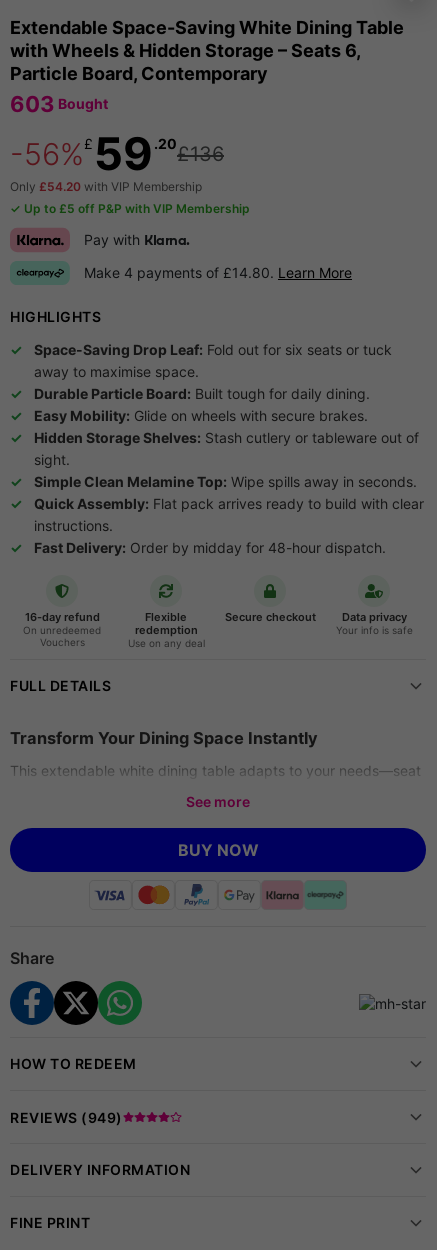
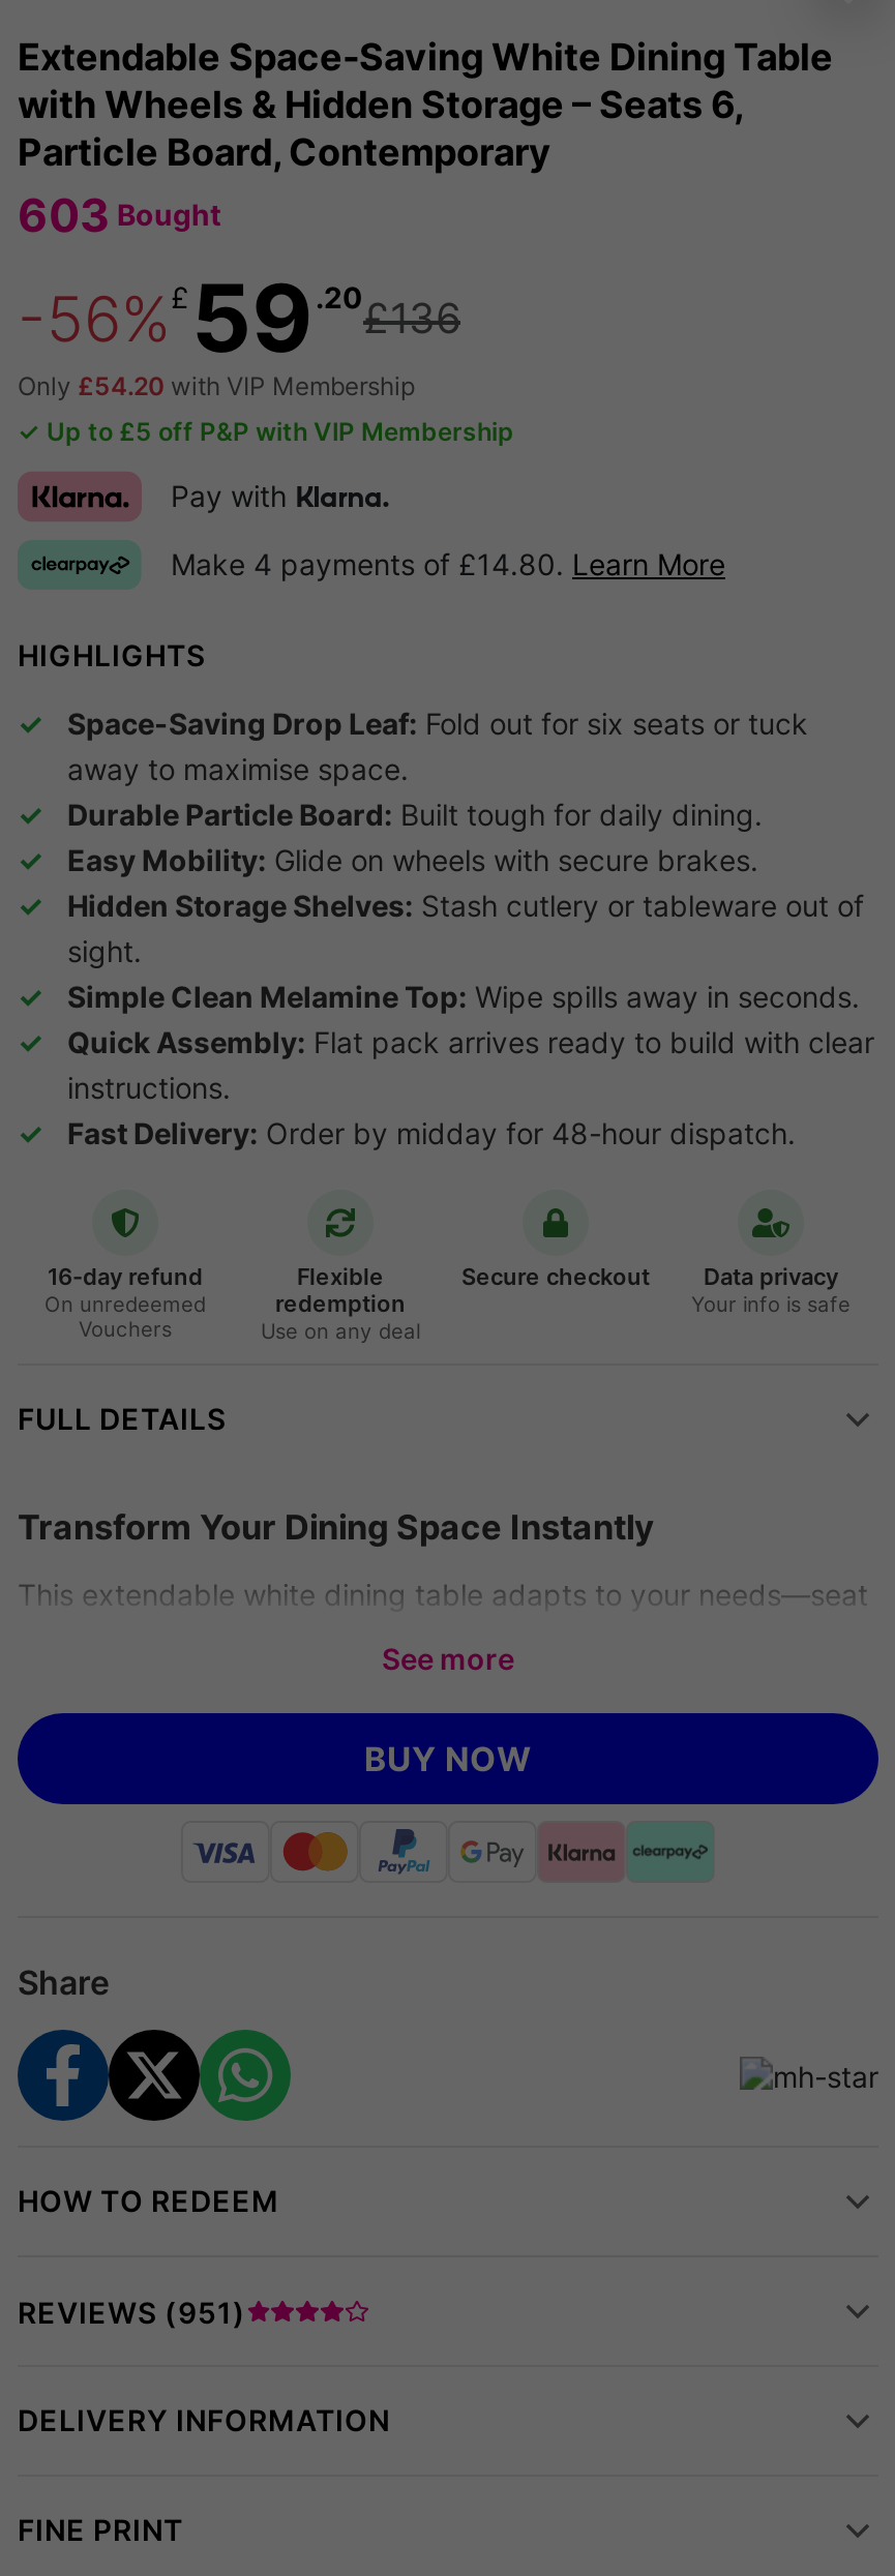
[10,1109,122,1126] REVIEWS (949) -> [18,2294,246,2329] REVIEWS (951)

